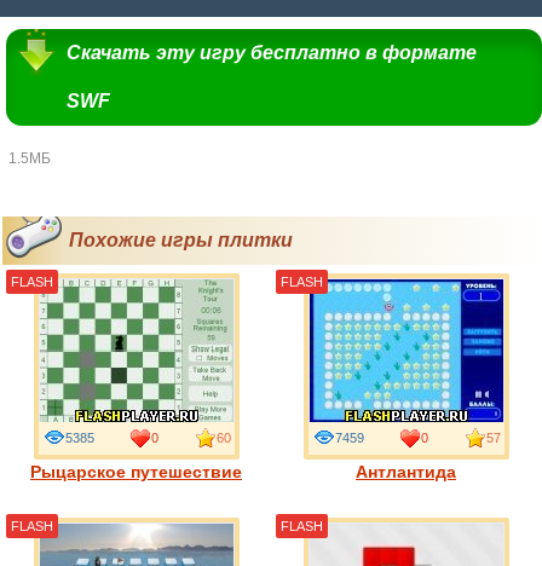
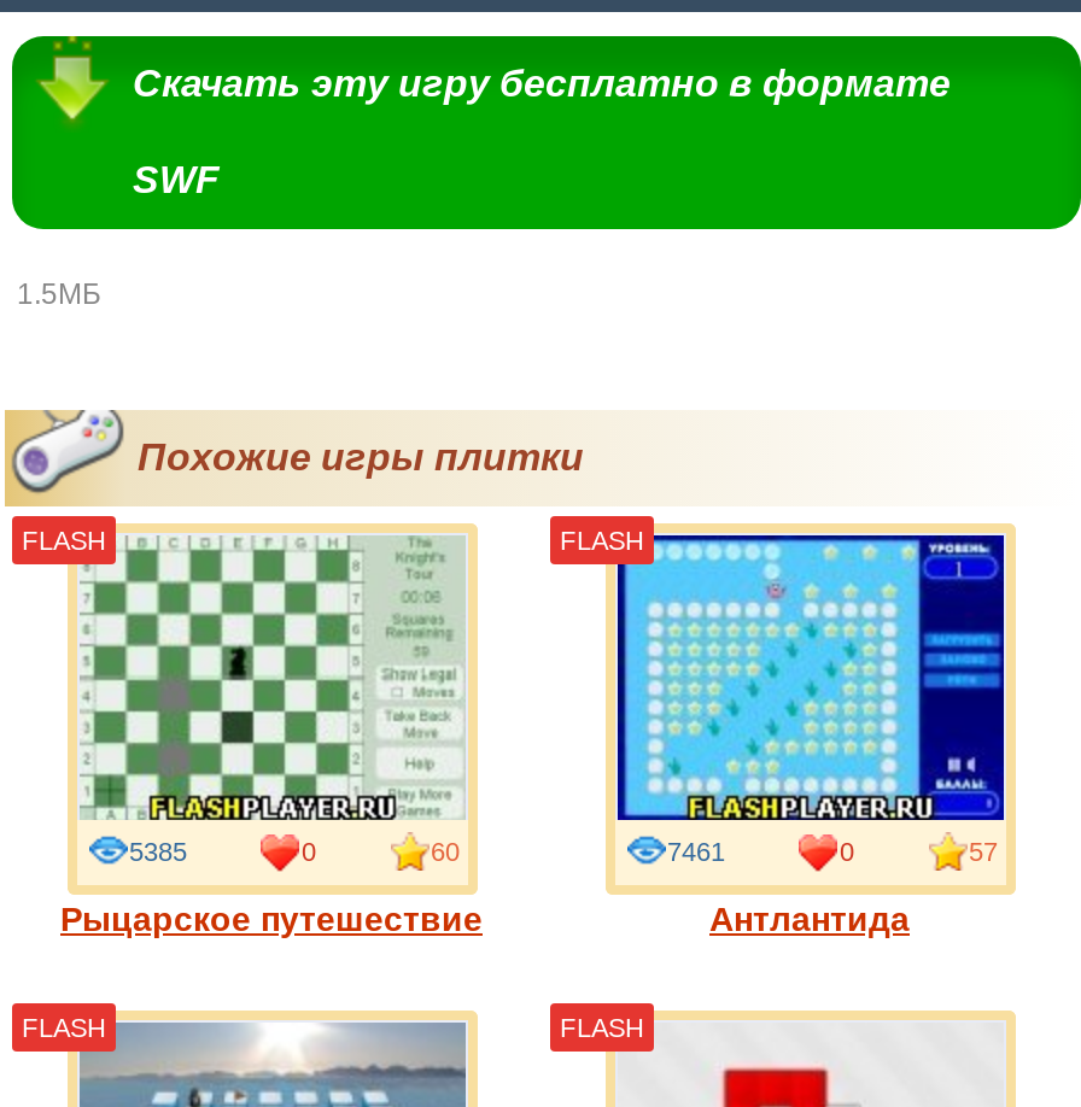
[335,431,364,445] 7459 -> [667,837,725,866] 7461

